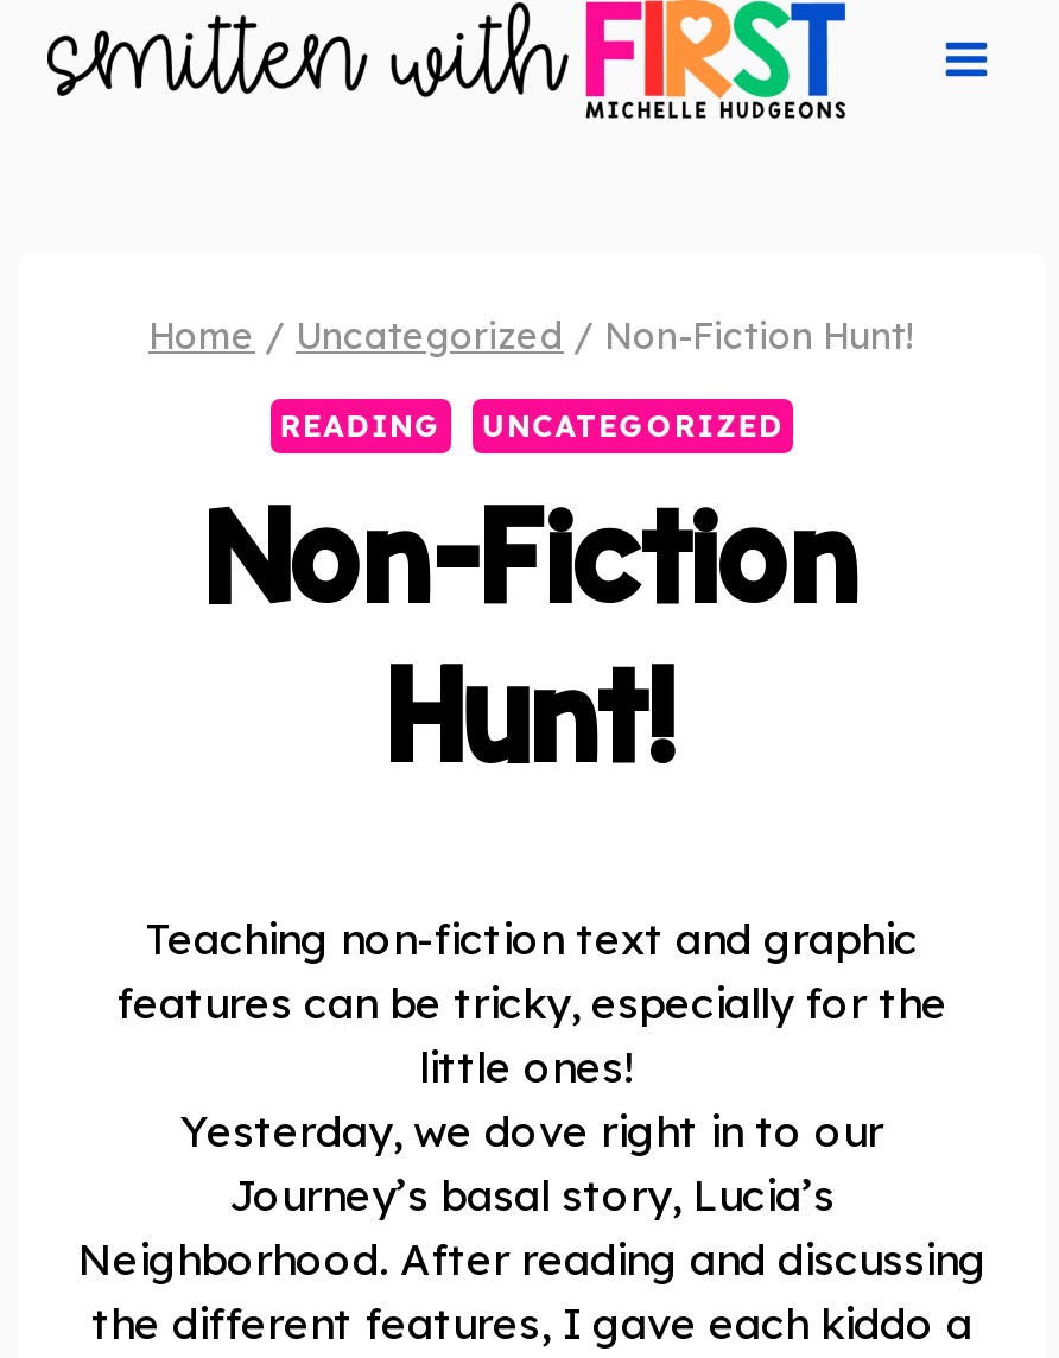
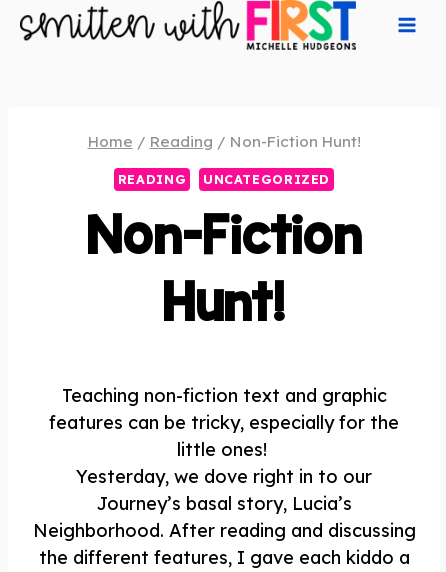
[148,313,915,358] Home / Uncategorized / Non-Fiction Hunt! -> [87,132,360,151] Home / Reading / Non-Fiction Hunt!

